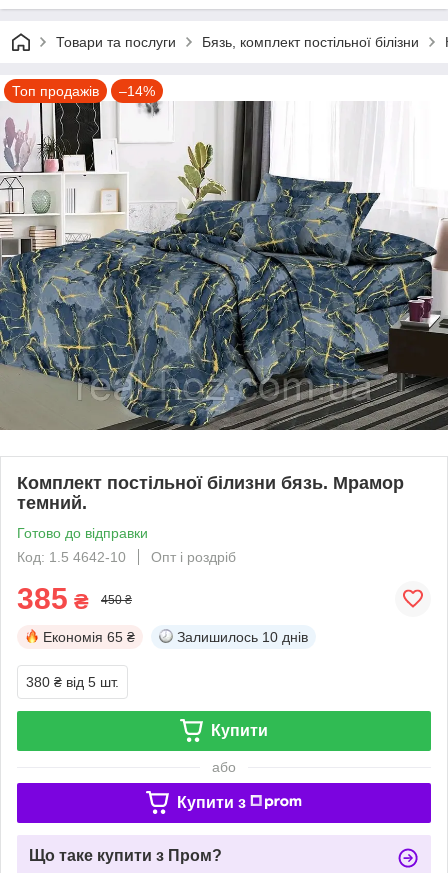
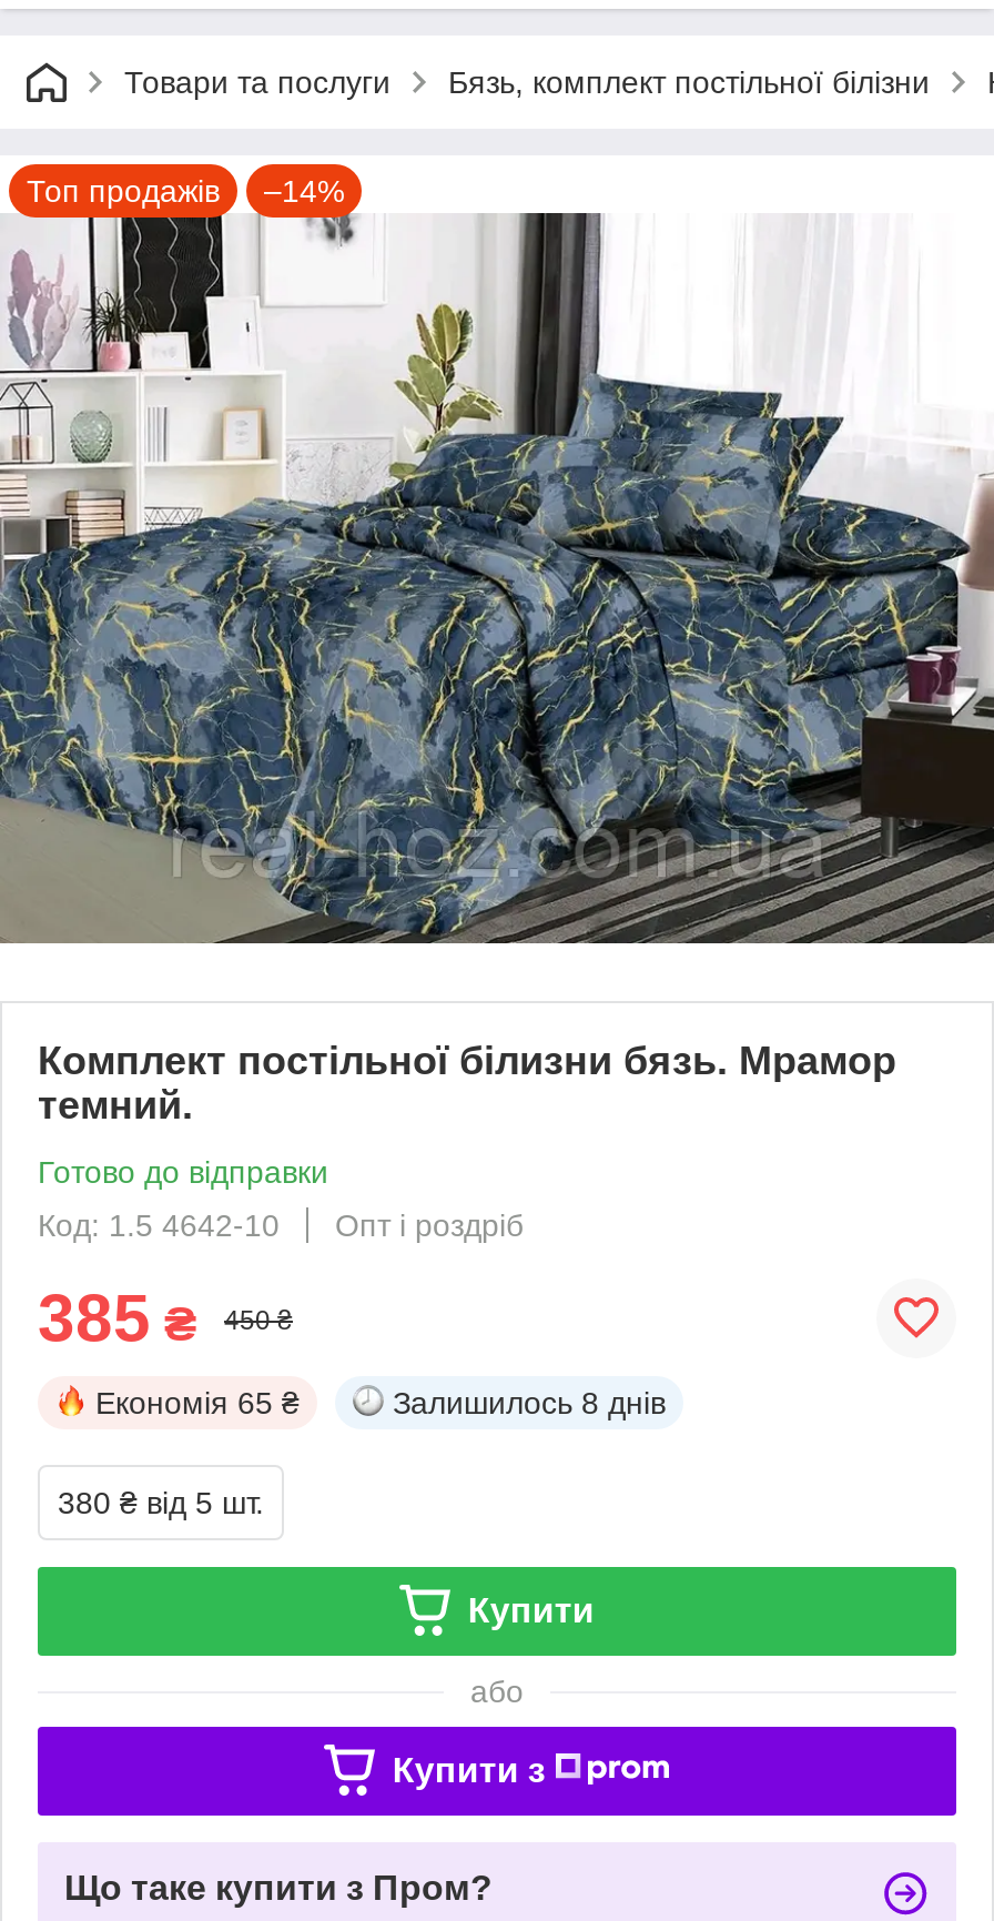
[177,629,308,645] Залишилось 10 днів -> [393,1385,666,1420] Залишилось 8 днів

